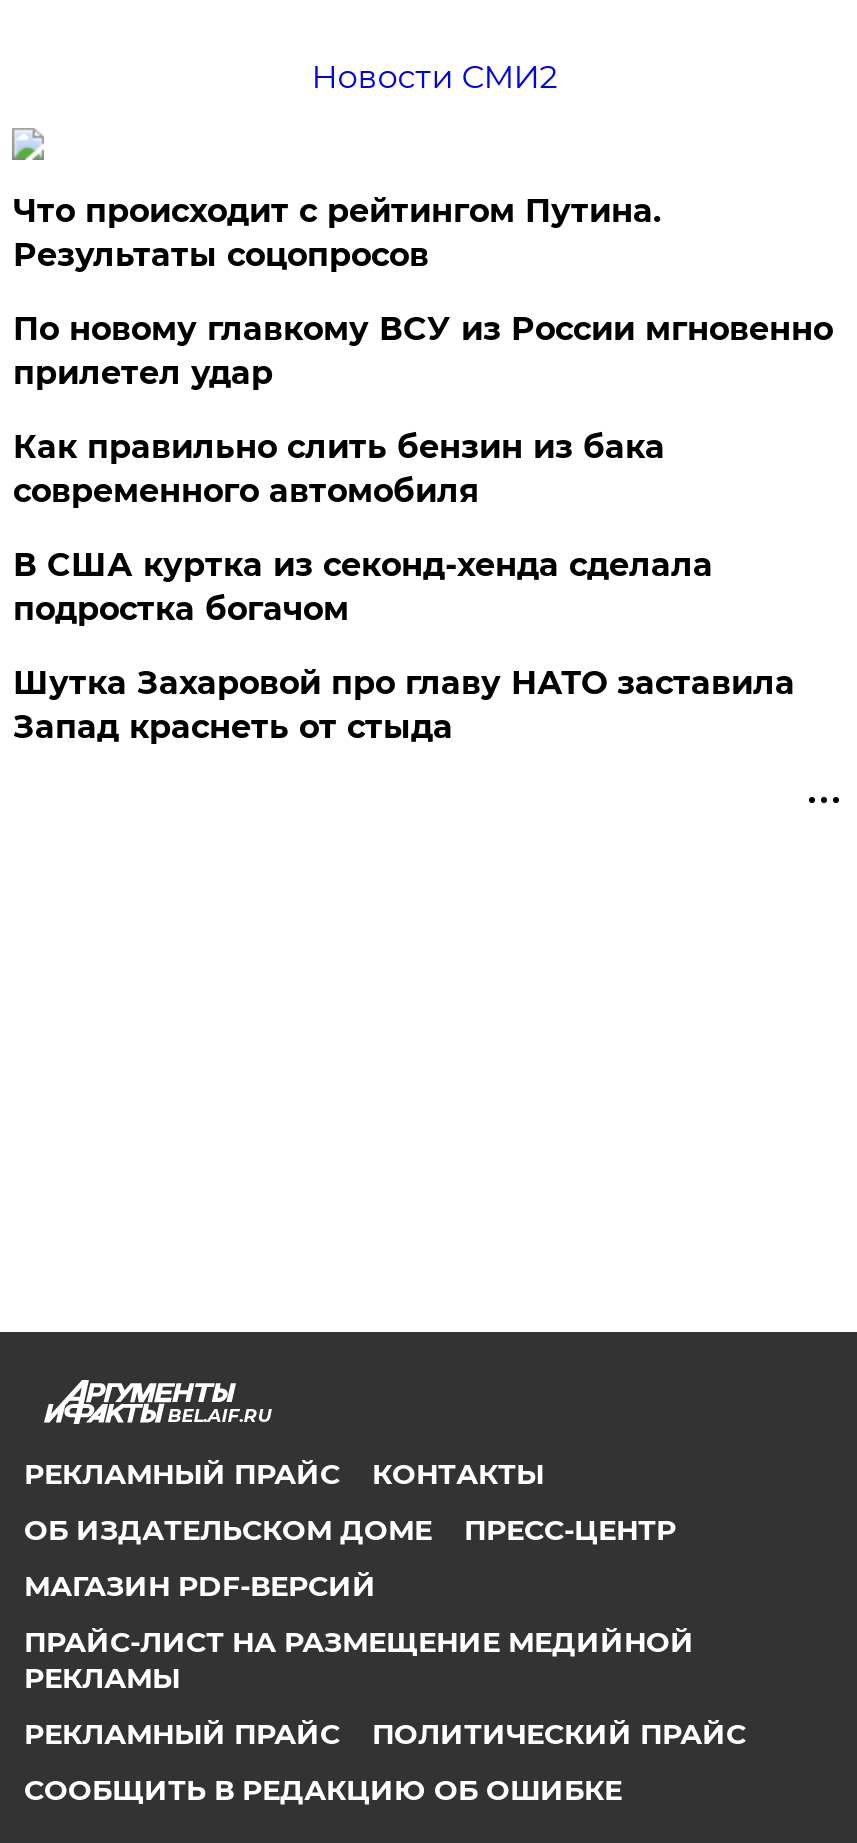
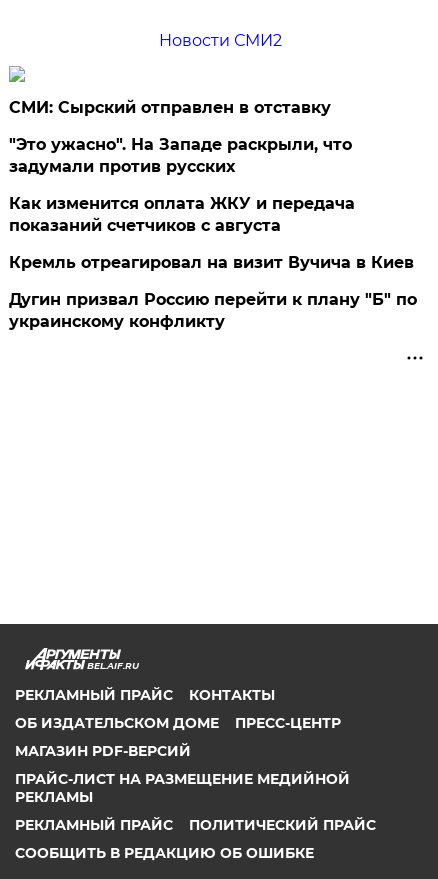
[13,192,661,274] Что происходит с рейтингом Путина. | Результаты соцопросов -> [9,98,331,117] СМИ: Сырский отправлен в отставку
[13,310,833,392] По новому главкому ВСУ из России мгновенно | прилетел удар -> [9,135,352,176] "Это ужасно". На Западе раскрыли, что | задумали против русских
[13,428,665,510] Как правильно слить бензин из бака | современного автомобиля -> [9,194,355,235] Как изменится оплата ЖКУ и передача | показаний счетчиков с августа
[13,546,713,628] В США куртка из секонд-хенда сделала | подростка богачом -> [9,253,414,272] Кремль отреагировал на визит Вучича в Киев
[13,664,795,746] Шутка Захаровой про главу НАТО заставила | Запад краснеть от стыда -> [9,290,417,331] Дугин призвал Россию перейти к плану "Б" по | украинскому конфликту

